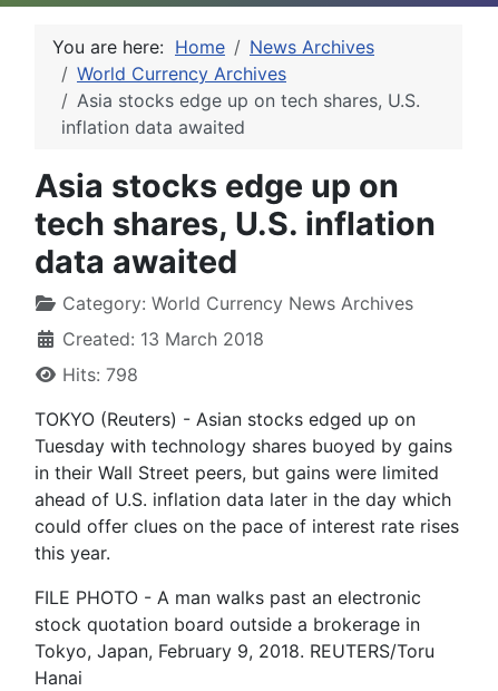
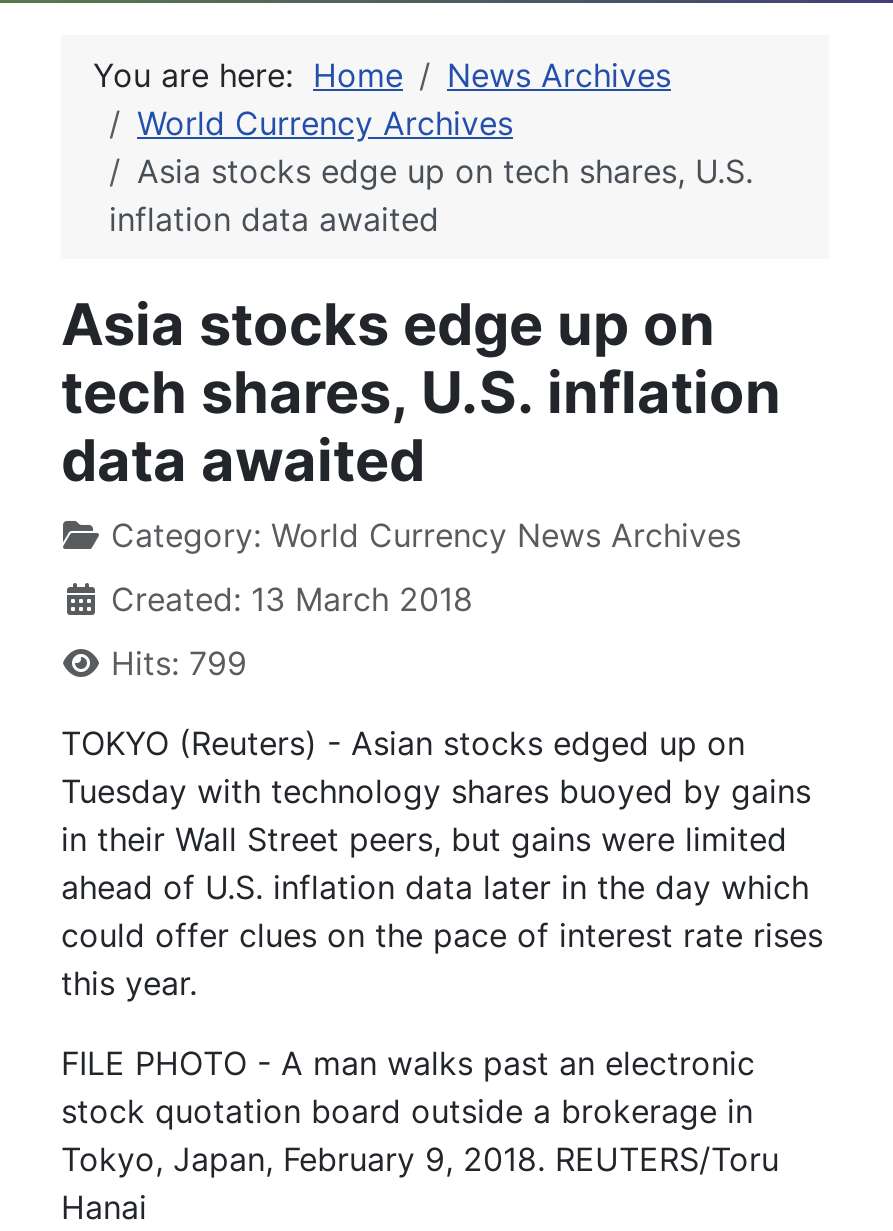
[62,363,138,386] Hits: 798 -> [111,643,247,683] Hits: 799

